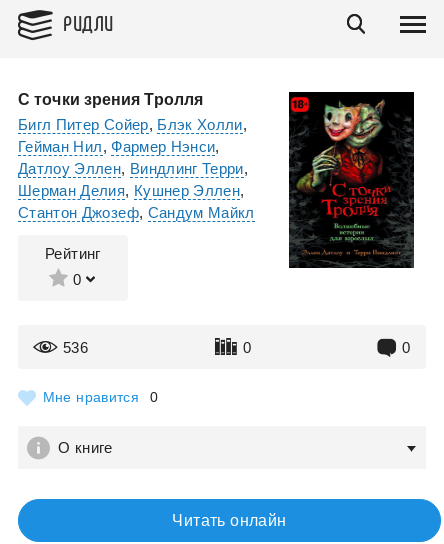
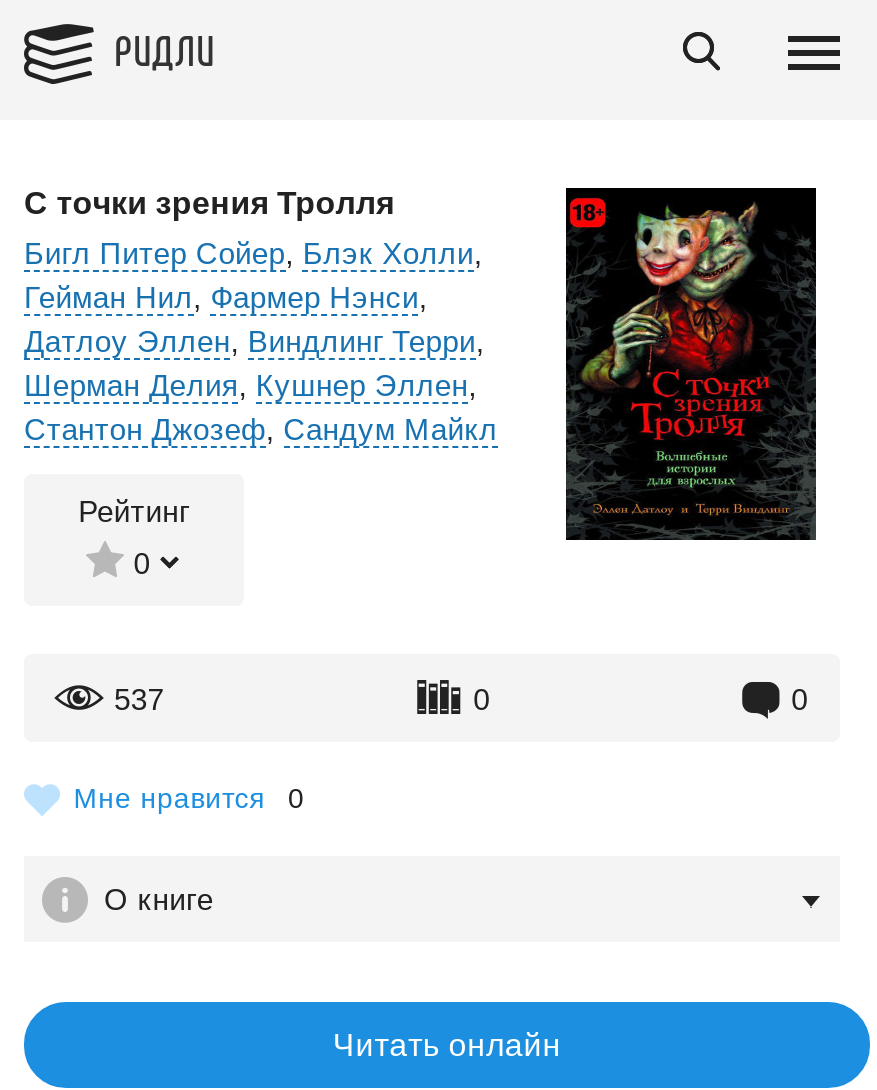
[63,339,88,356] 536 -> [114,682,164,716] 537

